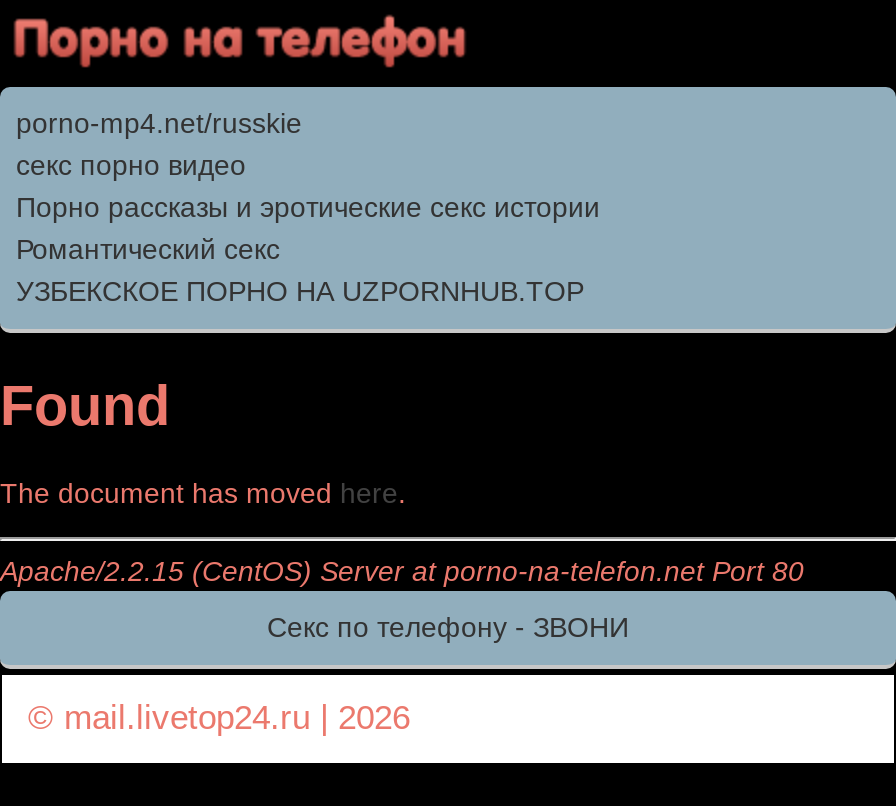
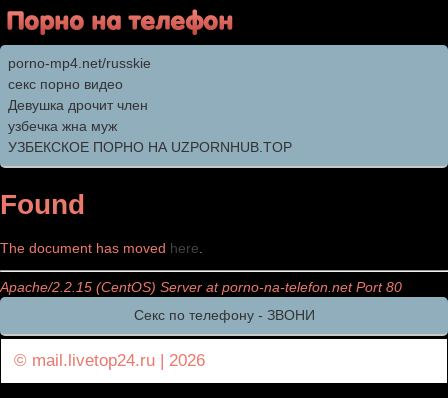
[16,191,600,265] Порно рассказы и эротические секс истории | Романтический секс -> [8,97,148,134] Девушка дрочит член | узбечка жна муж

